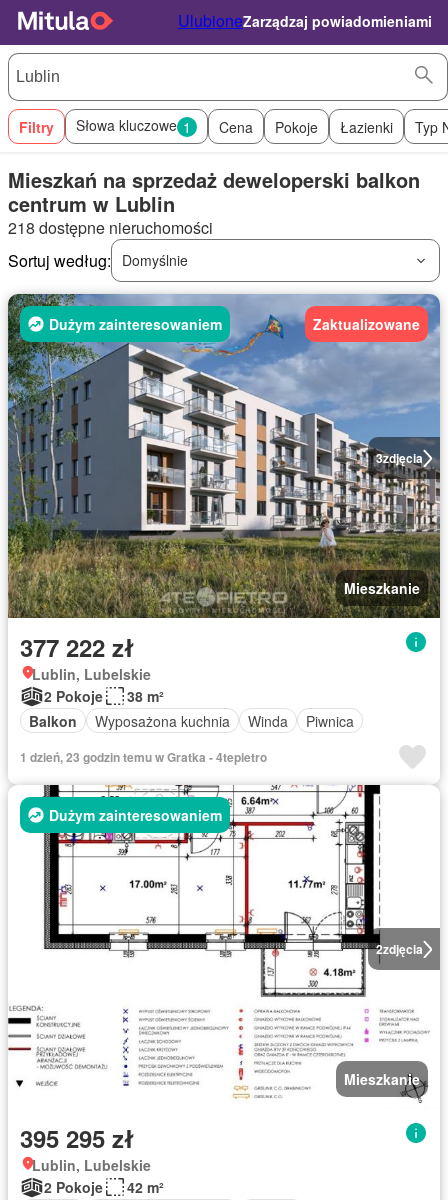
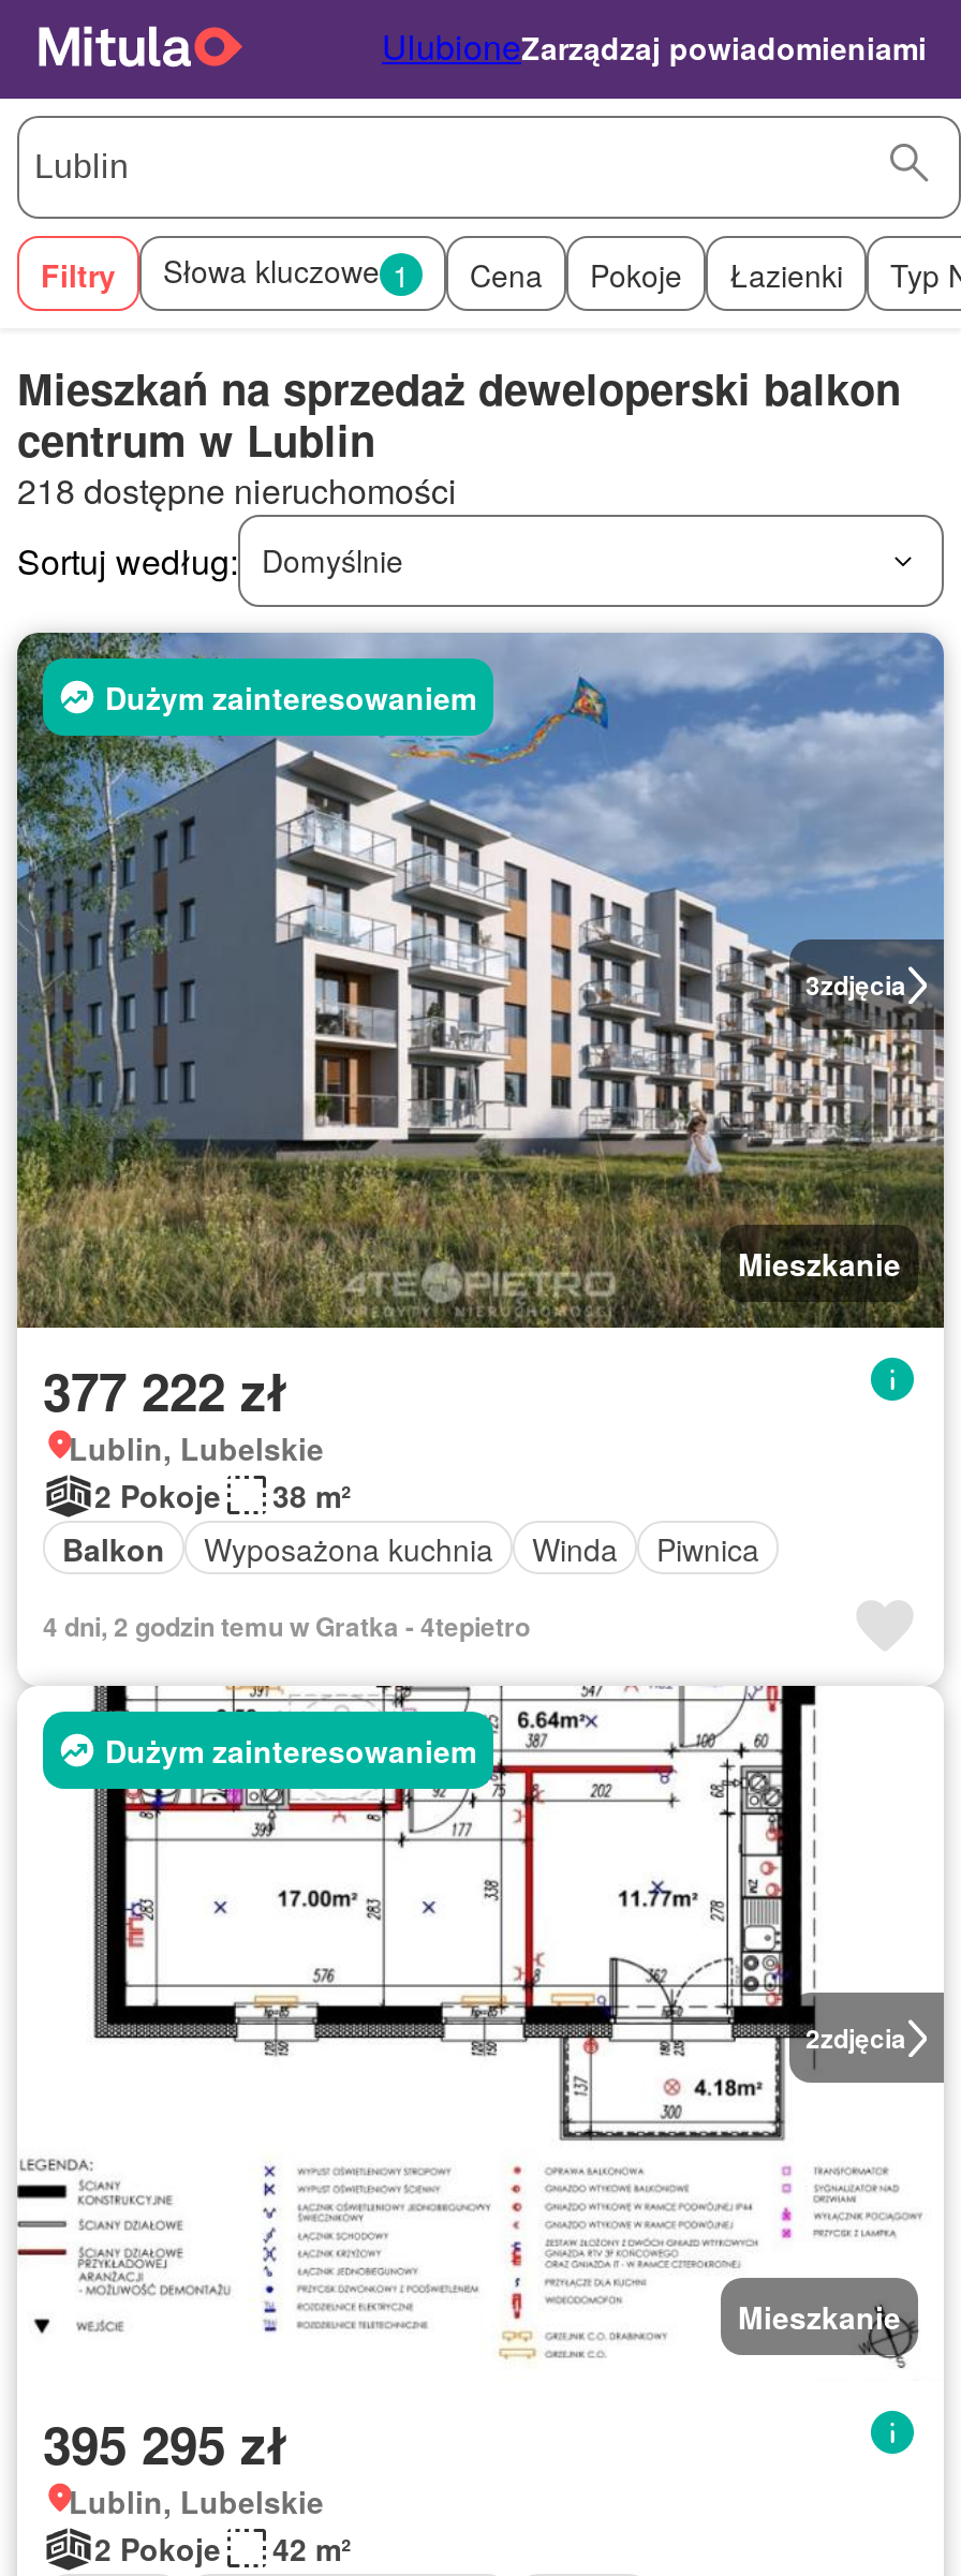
[313,314,420,334] Zaktualizowane -> none
[20,748,267,766] 1 dzień, 23 godzin temu w Gratka - 4tepietro -> [43,1607,530,1645] 4 dni, 2 godzin temu w Gratka - 4tepietro

